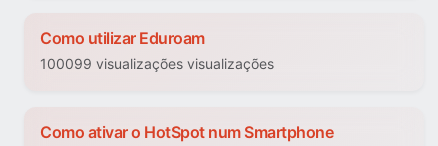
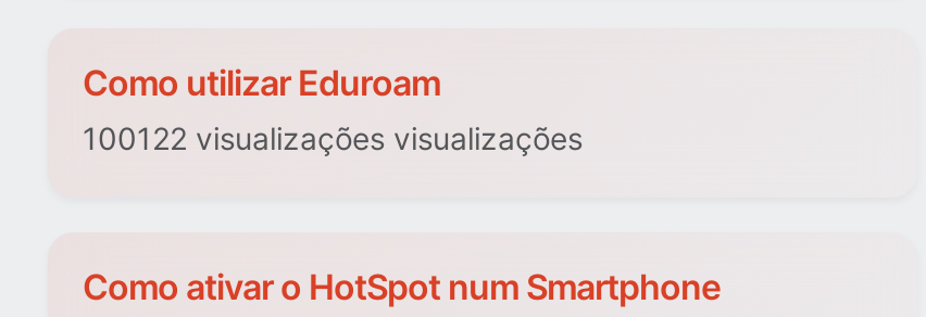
[40,55,274,72] 100099 visualizações visualizações -> [83,121,583,157] 100122 visualizações visualizações

